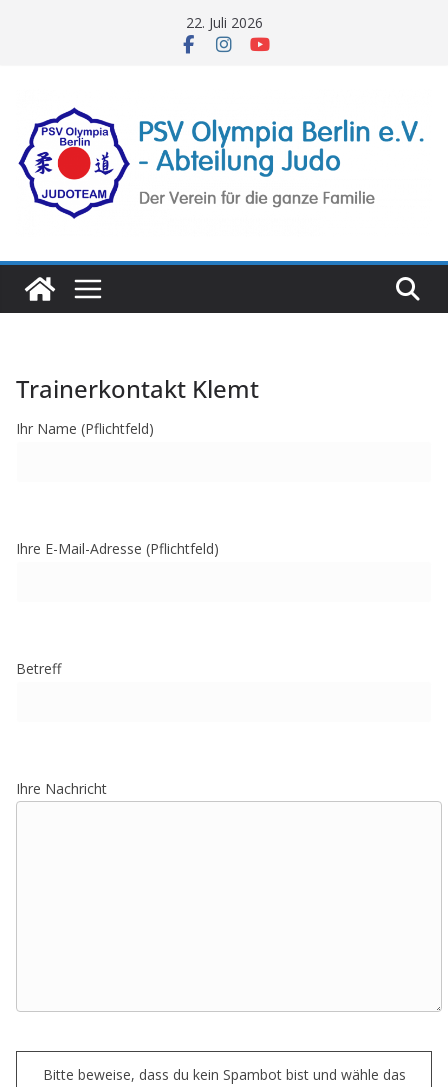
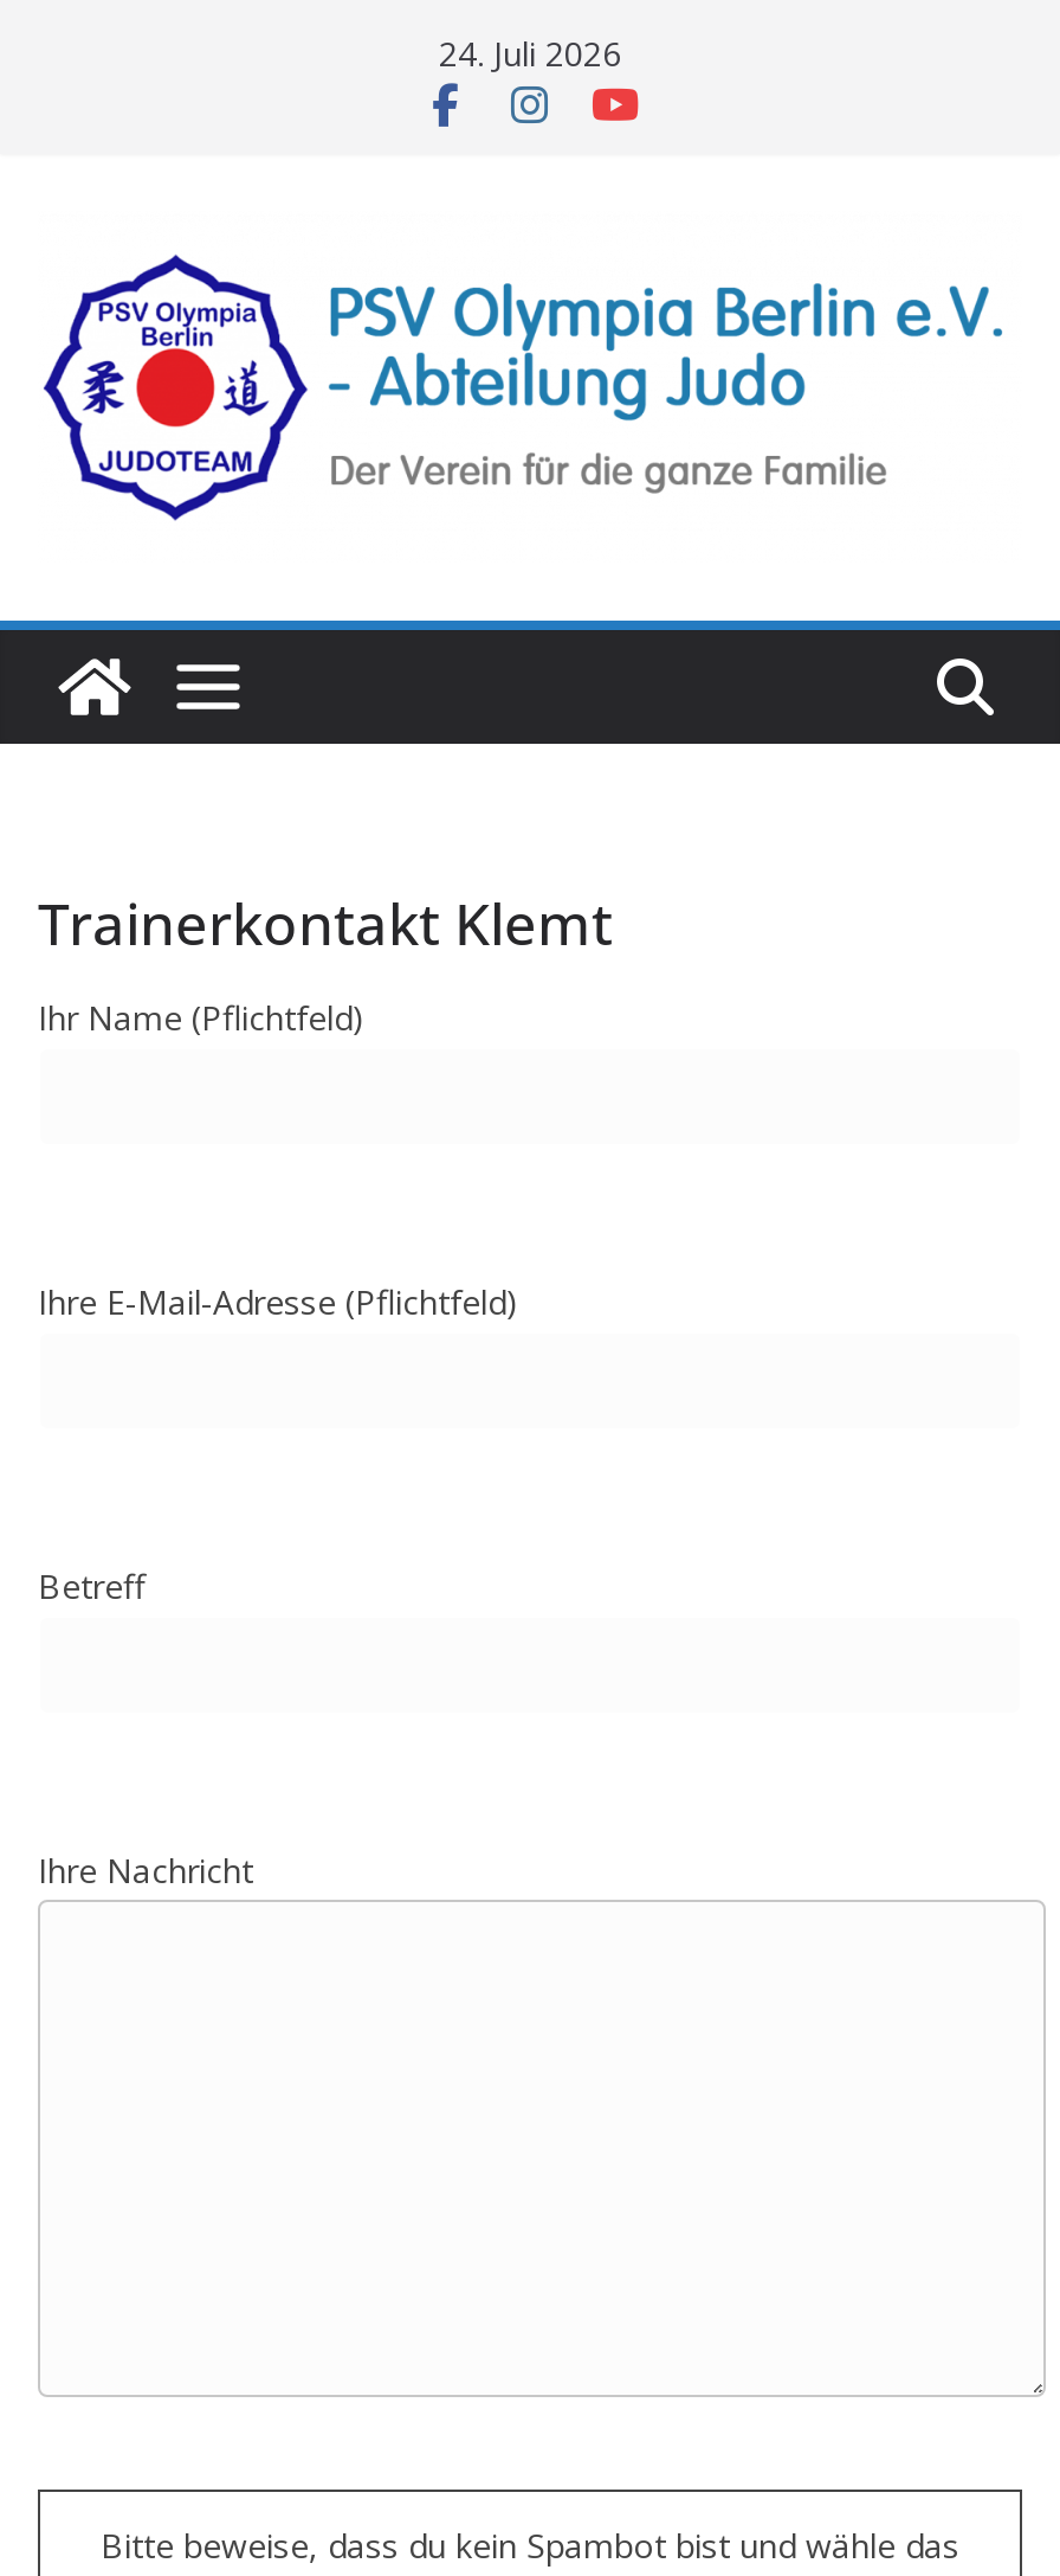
[185,13,262,32] 22. Juli 2026 -> [439,31,621,76] 24. Juli 2026

